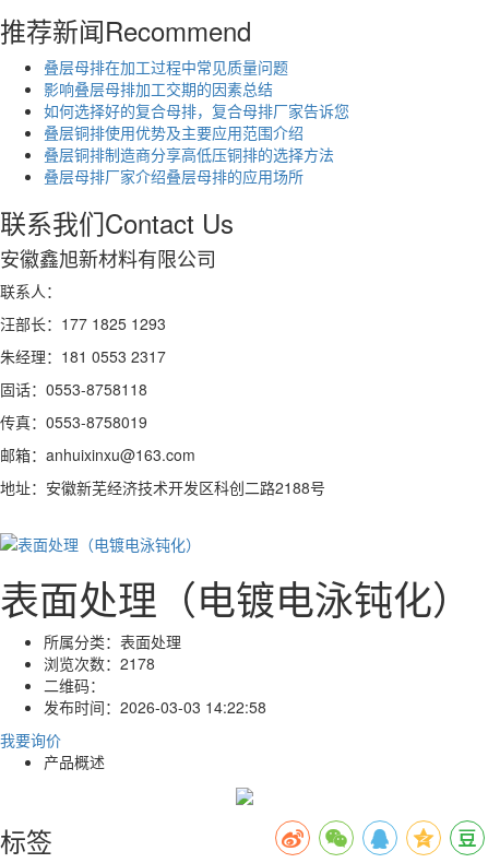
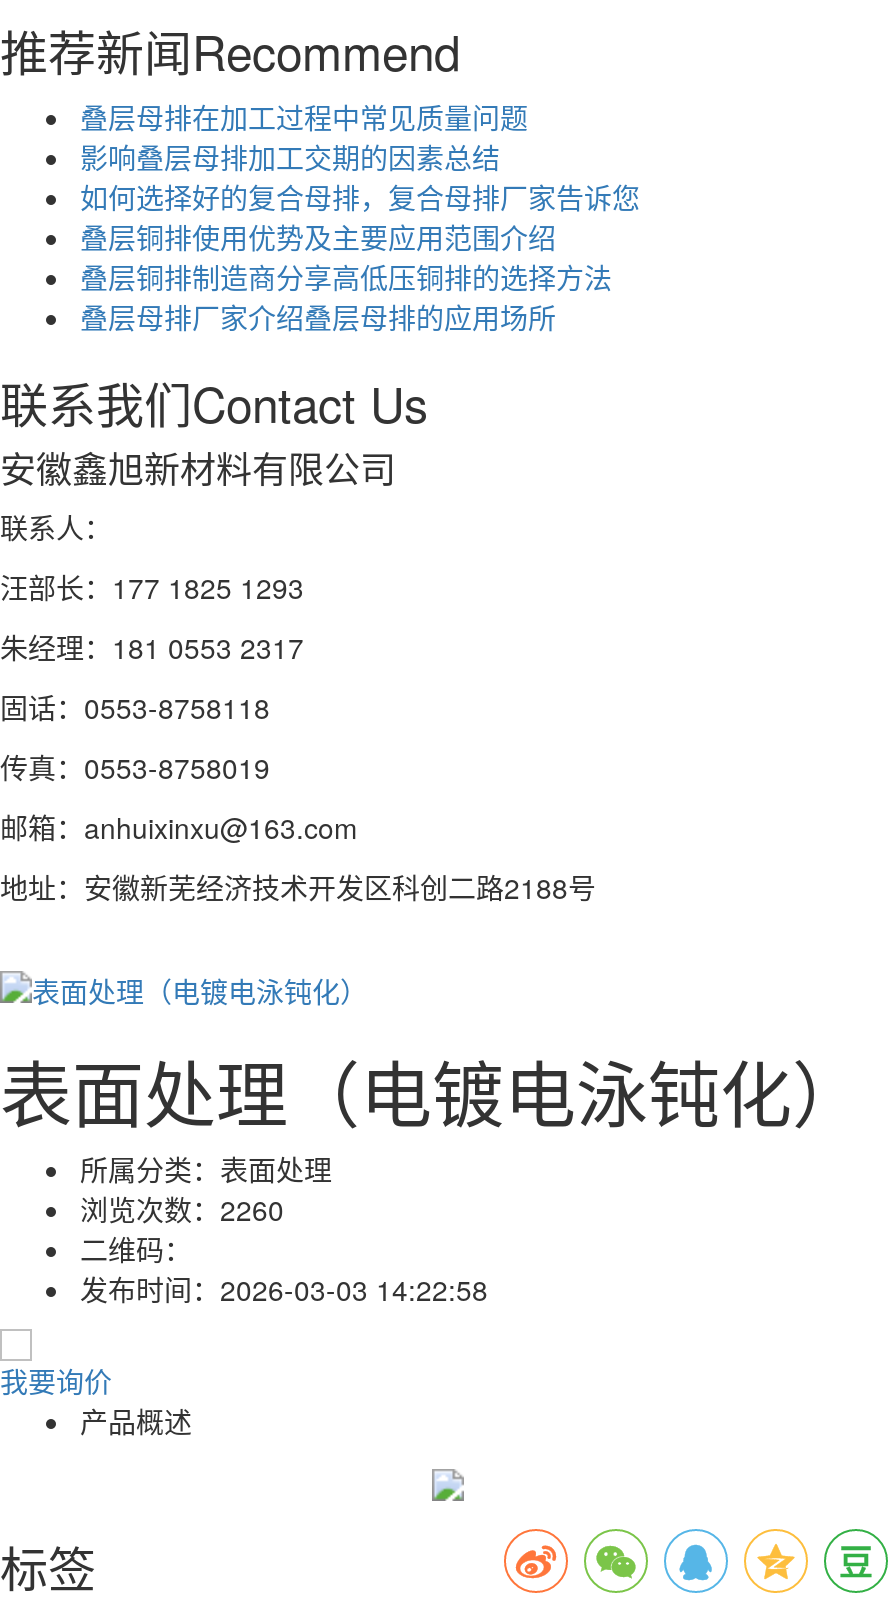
[44,652,155,674] 浏览次数：2178 -> [80,1189,284,1229] 浏览次数：2260

